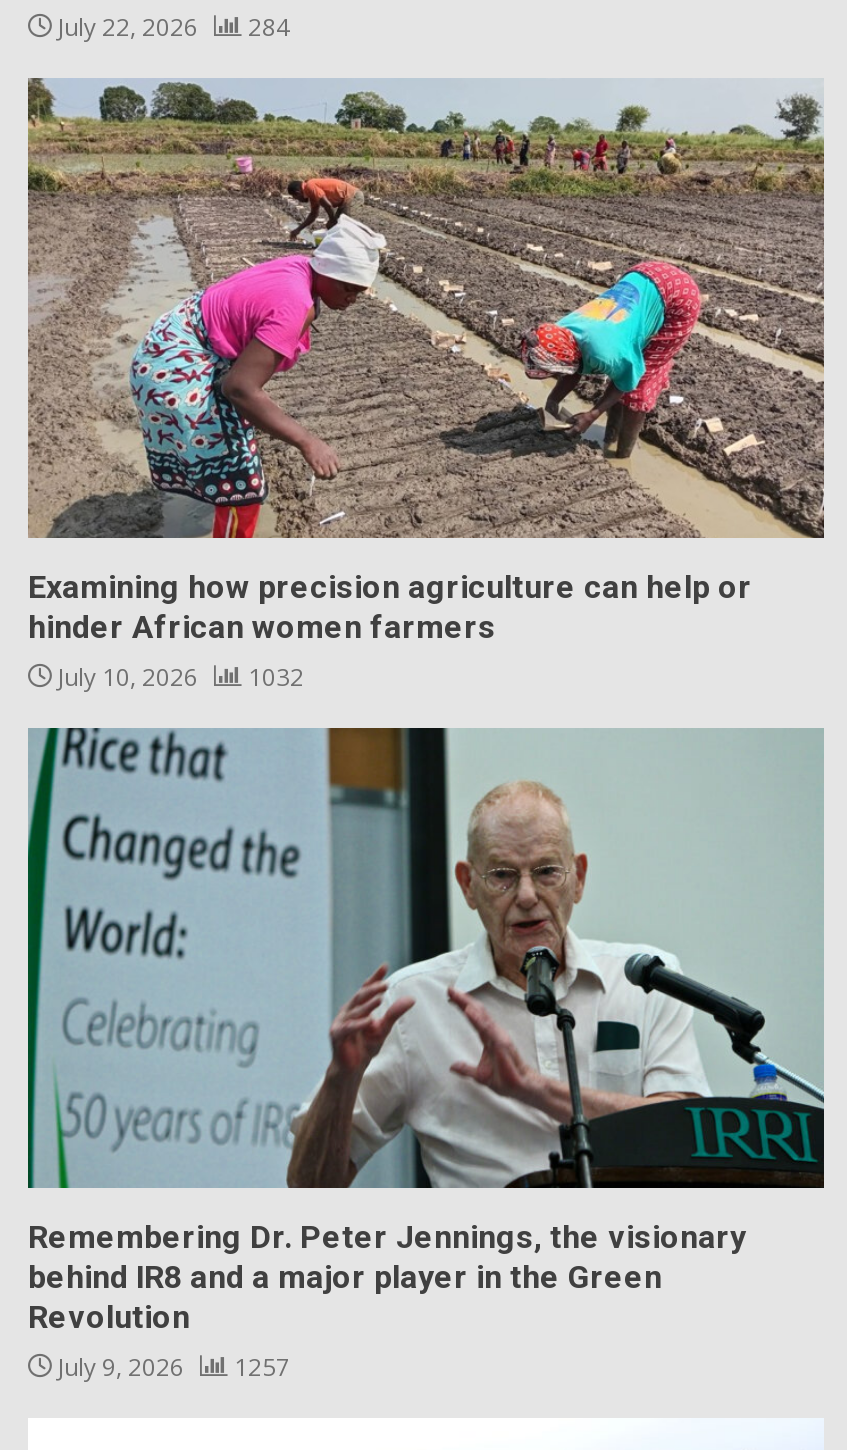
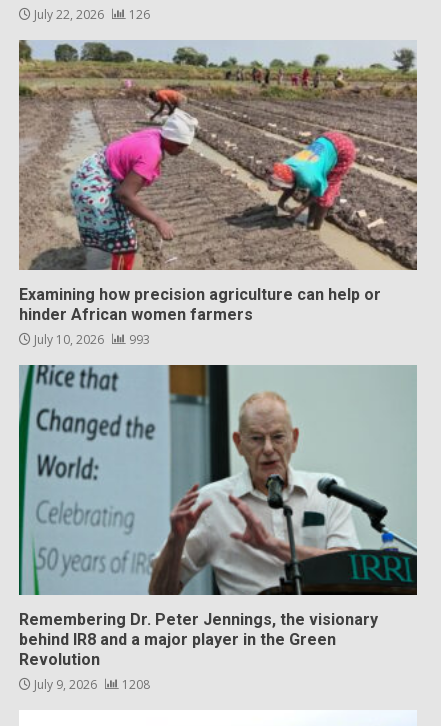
[52,9,290,43] July 22, 2026 284 -> [31,5,150,22] July 22, 2026 126
[52,659,304,693] July 10, 2026 1032 -> [31,330,150,347] July 10, 2026 993
[52,1349,290,1383] July 9, 2026 1257 -> [31,675,150,692] July 9, 2026 1208

